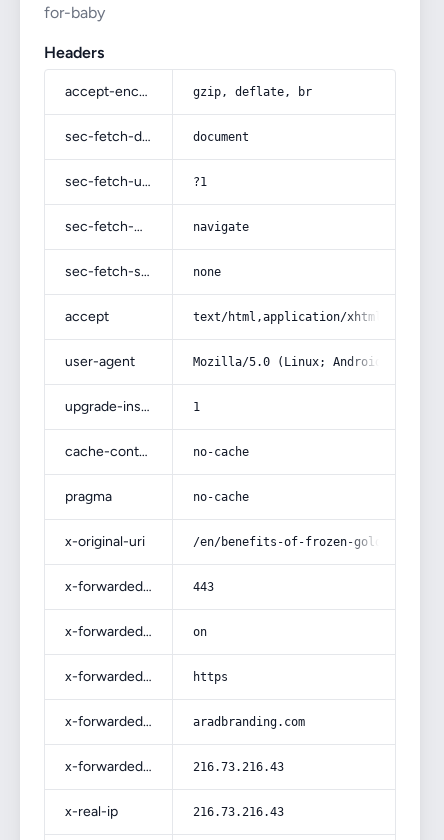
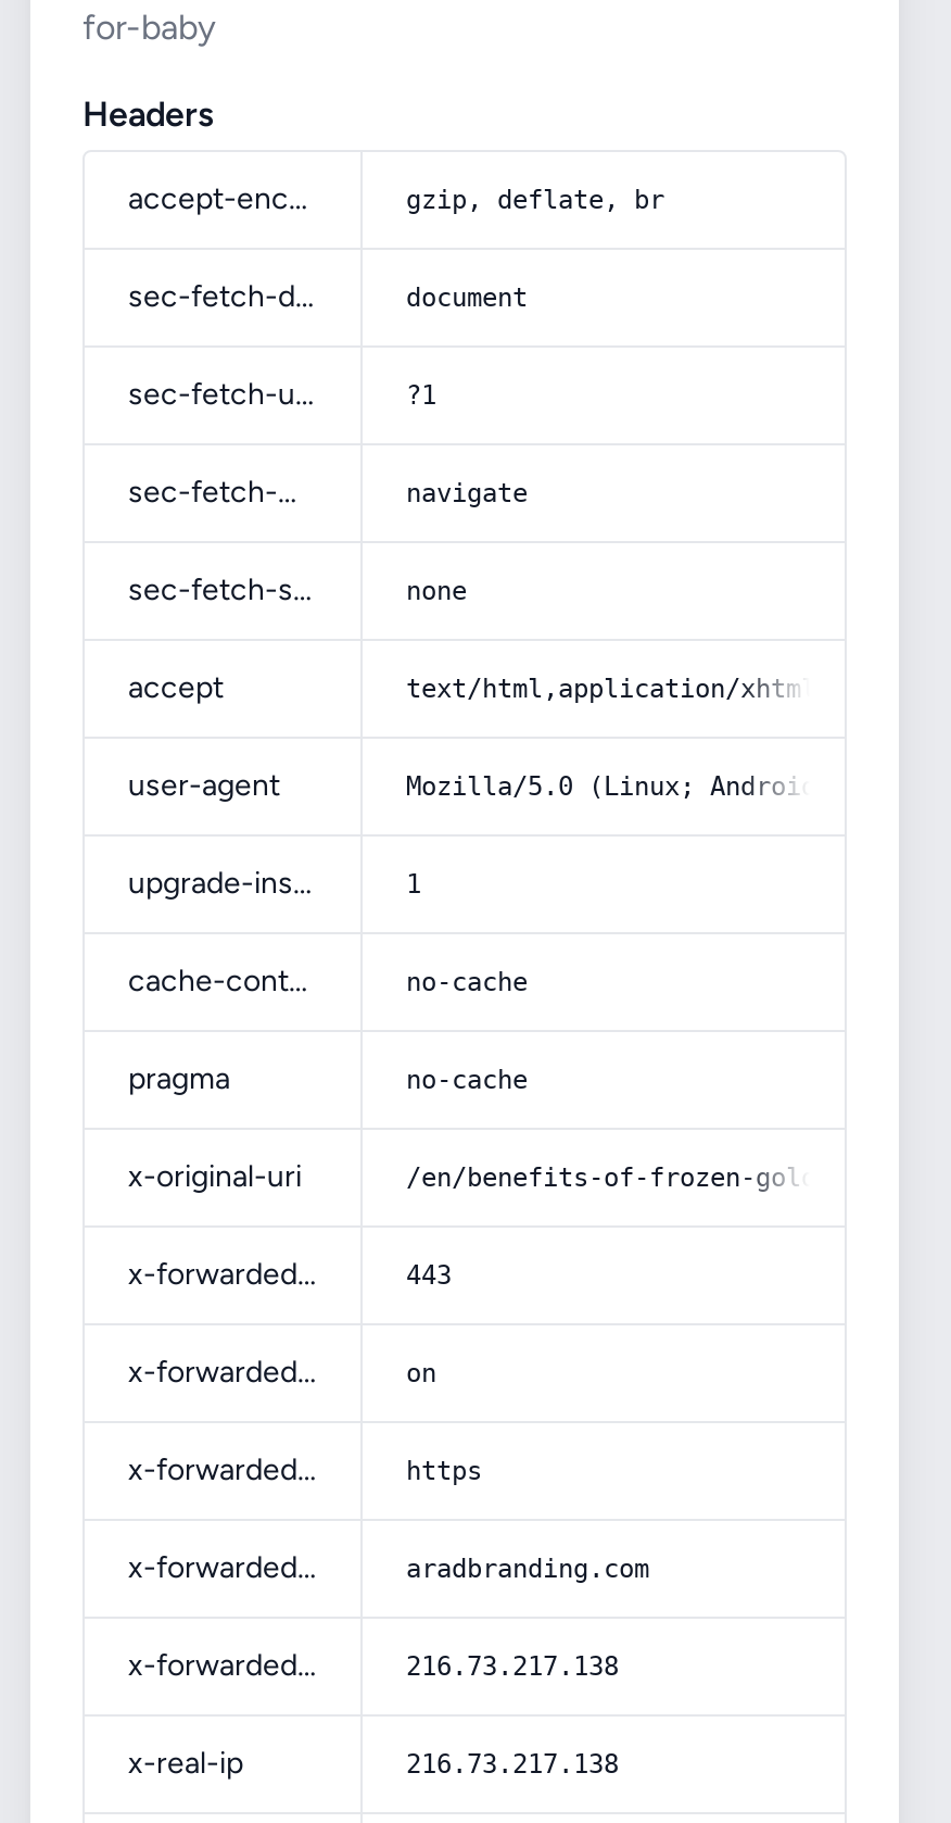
[193,760,284,774] 216.73.216.43 -> [406,1651,619,1682] 216.73.217.138
[193,805,284,819] 216.73.216.43 -> [406,1749,619,1780] 216.73.217.138

